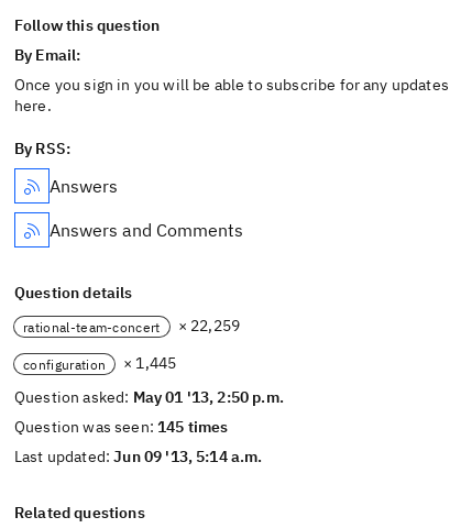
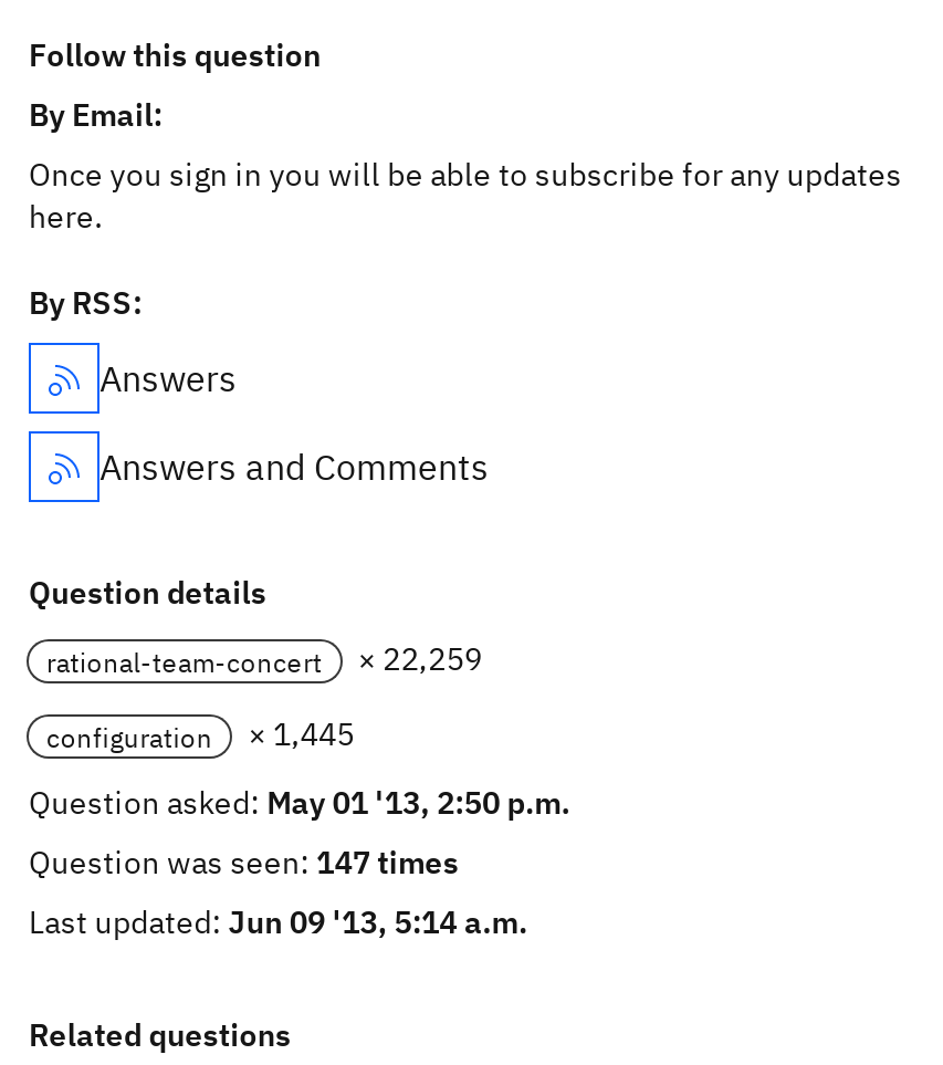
[14,417,228,437] Question was seen: 145 times -> [29,843,459,883] Question was seen: 147 times

